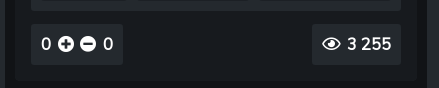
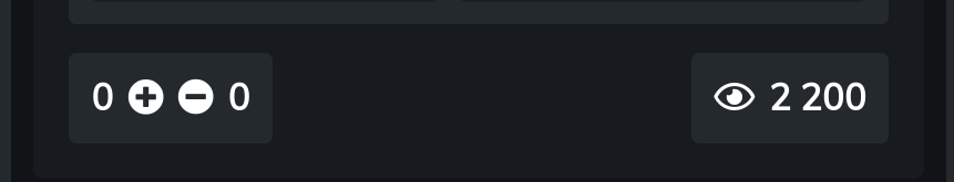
[347,34,391,54] 3 255 -> [769,75,866,119] 2 200

